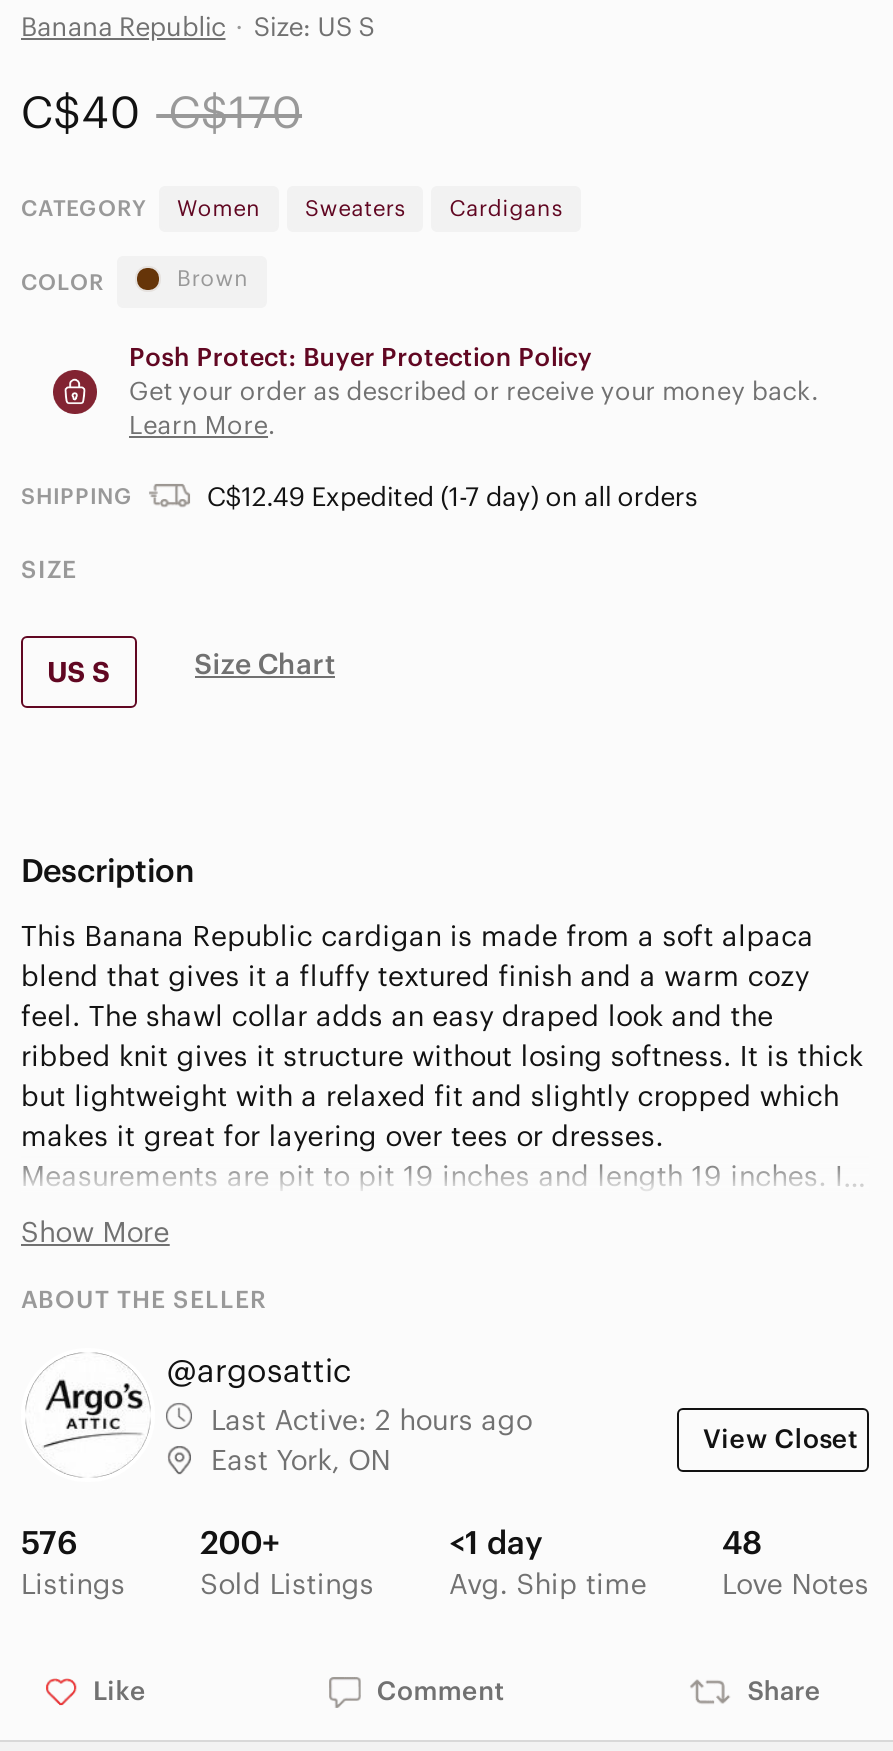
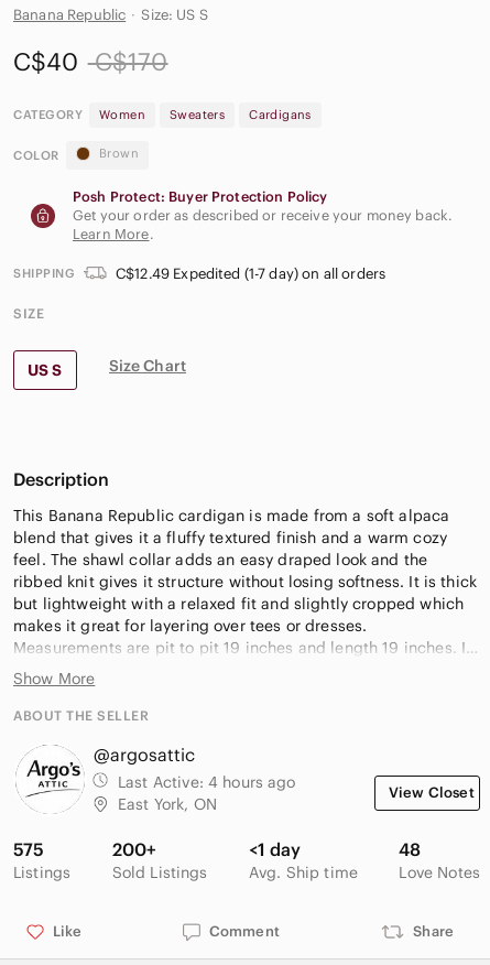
[211,1402,532,1438] Last Active: 2 hours ago -> [118,772,296,792] Last Active: 4 hours ago
[21,1522,77,1562] 576 -> [13,839,44,861] 575

